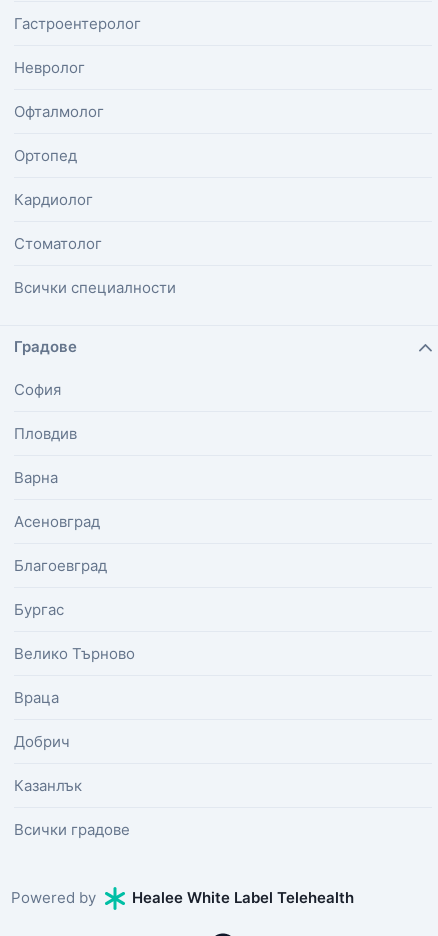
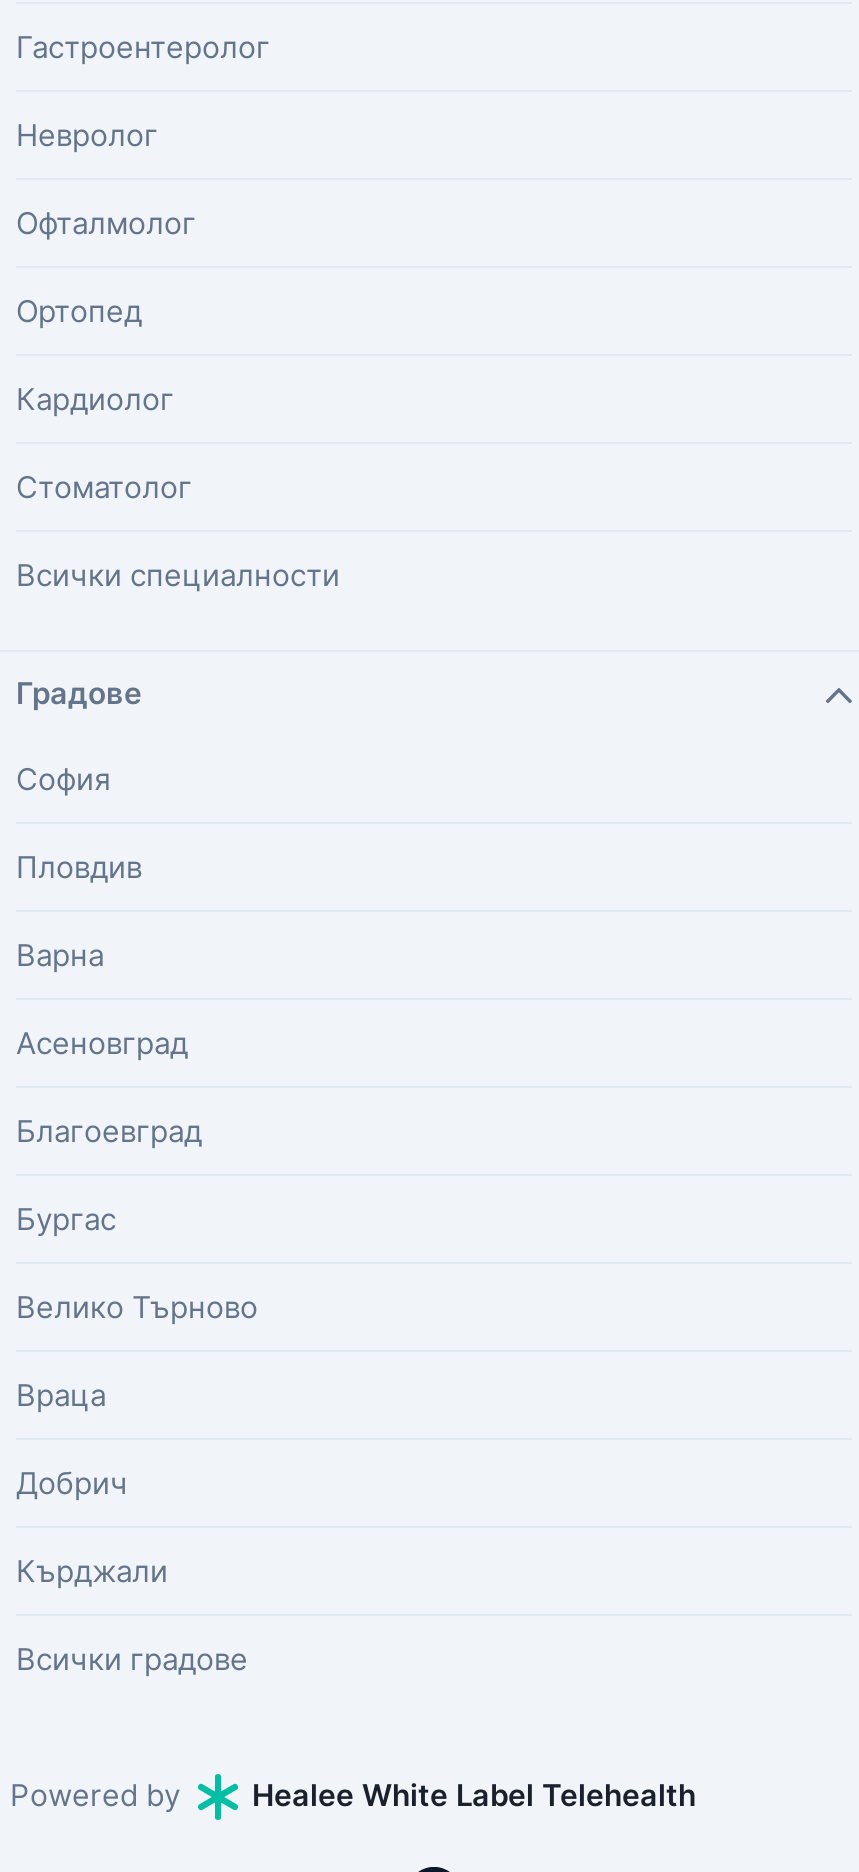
[14,776,82,795] Казанлък -> [16,1553,168,1591] Кърджали

